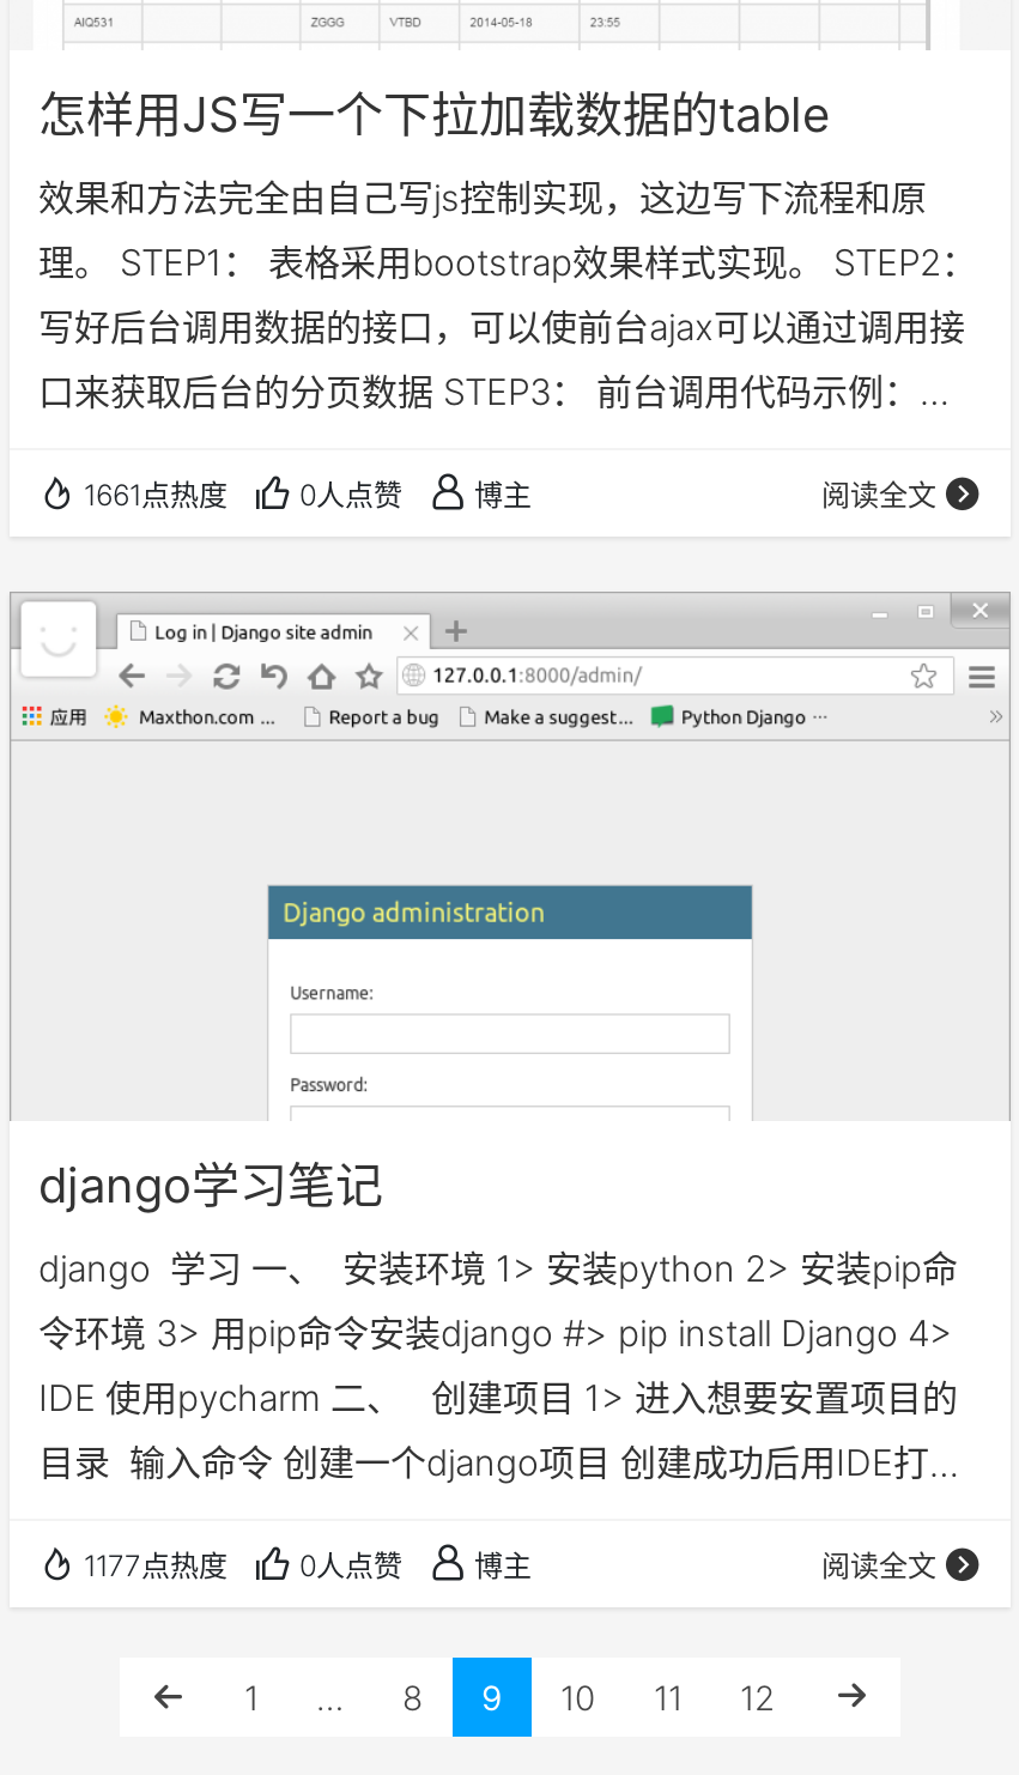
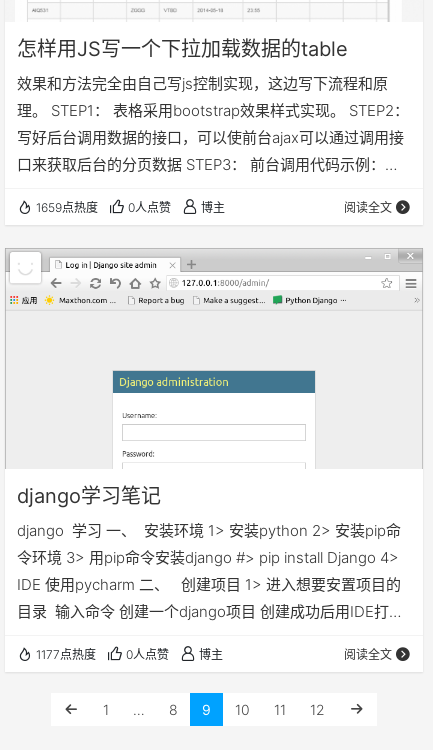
[84,476,532,512] 1661点热度 0人点赞 博主 -> [36,200,225,215] 1659点热度 0人点赞 博主

